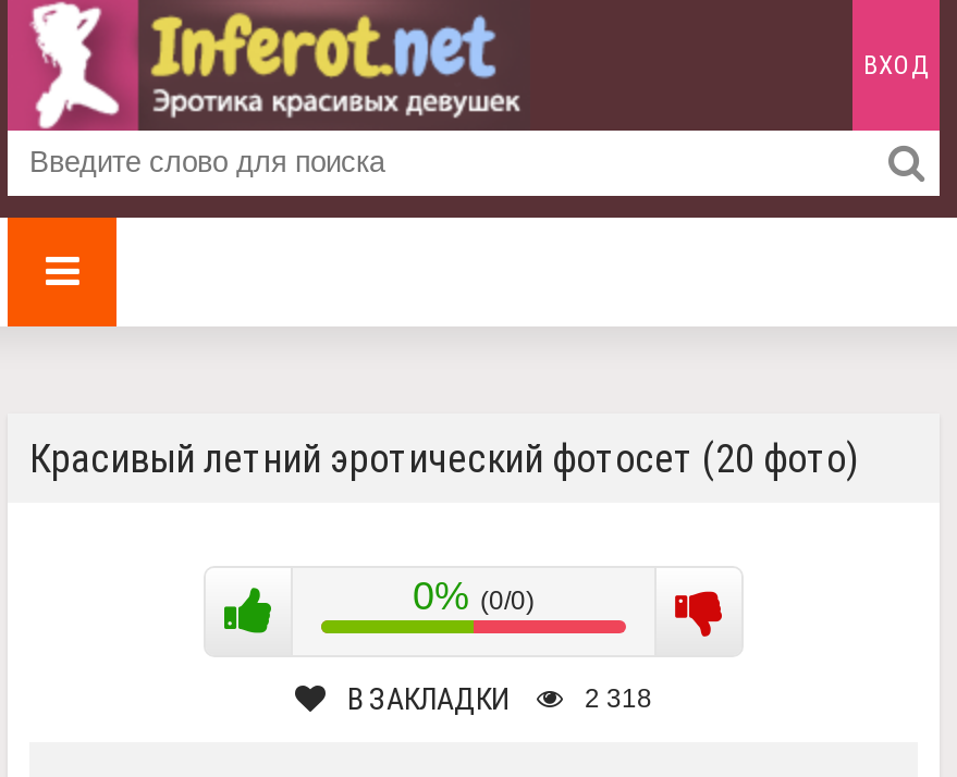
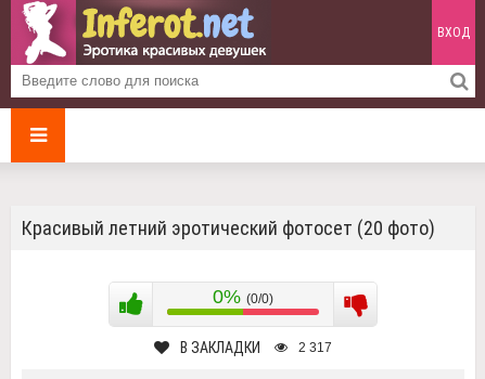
[585,683,652,714] 2 318 -> [298,340,332,355] 2 317

